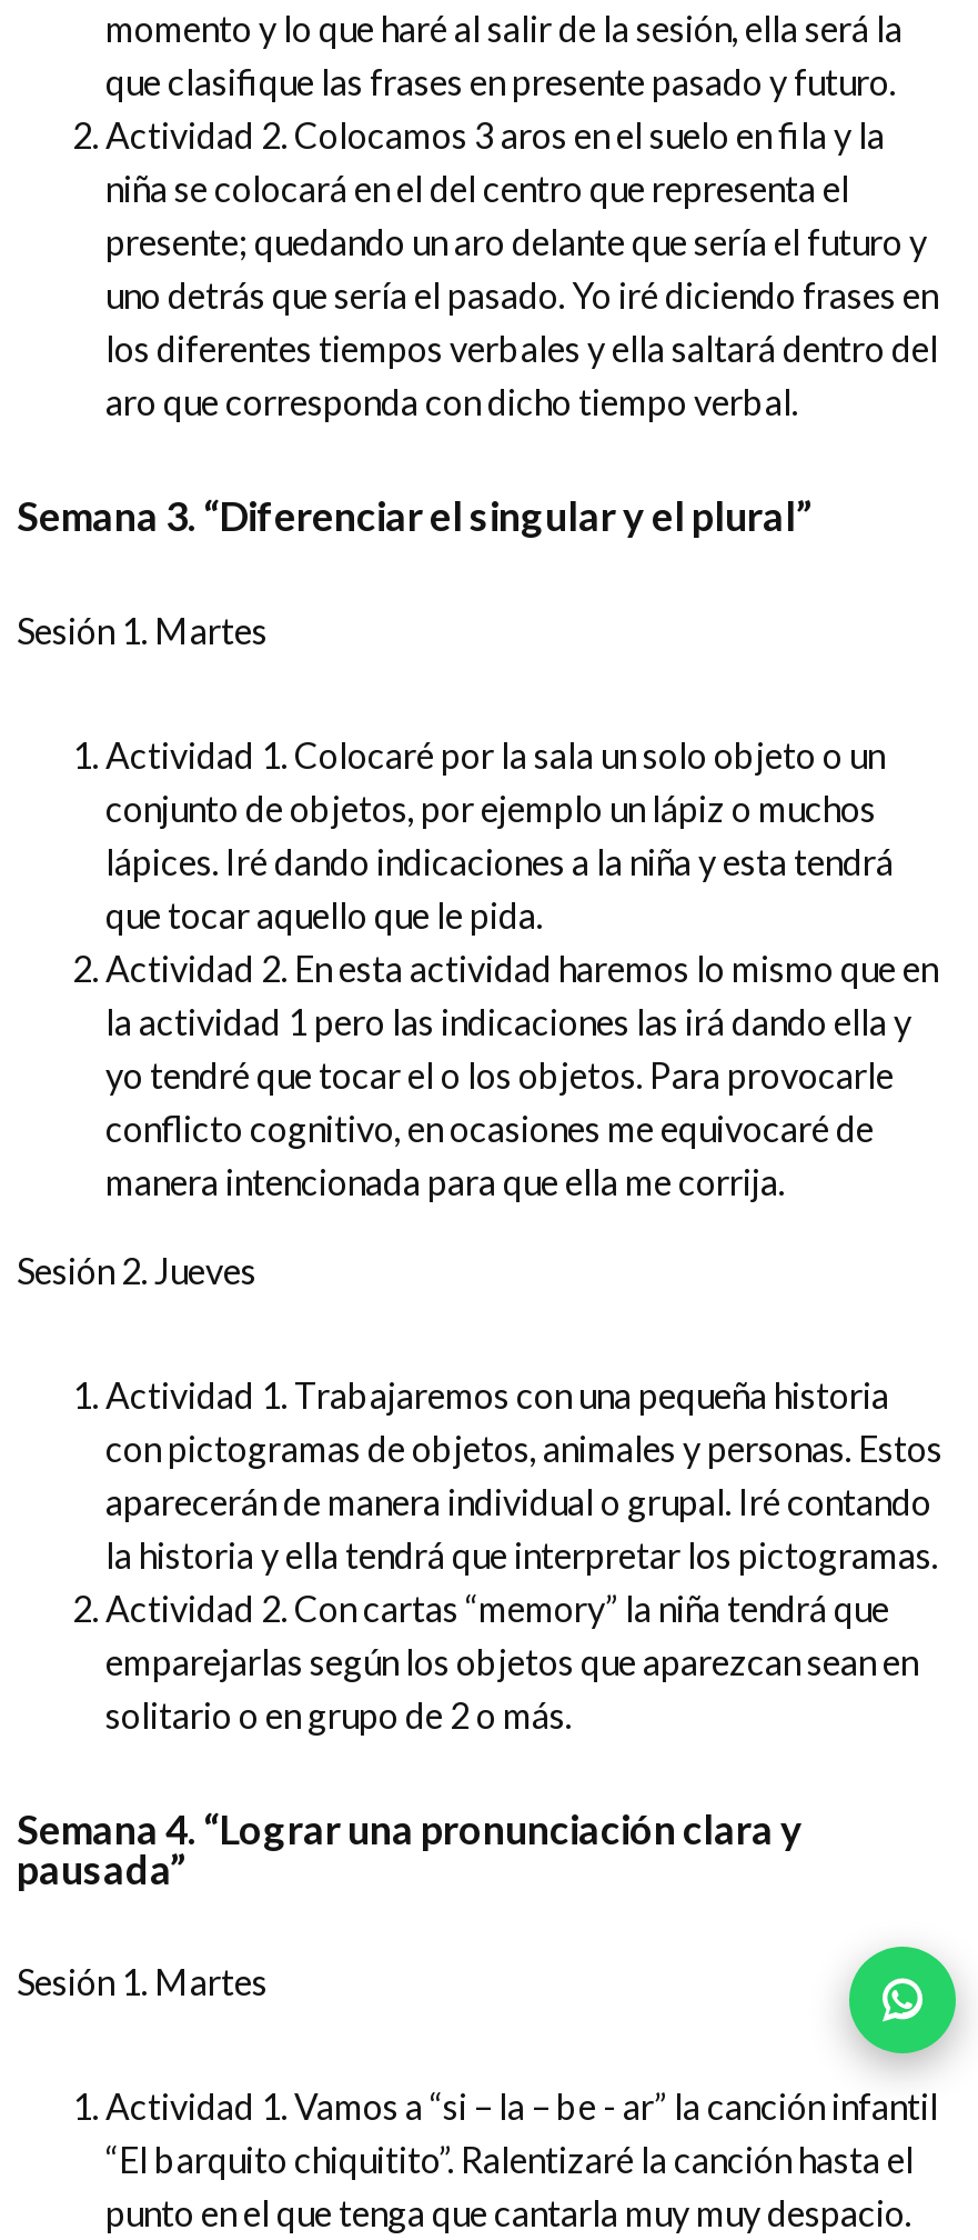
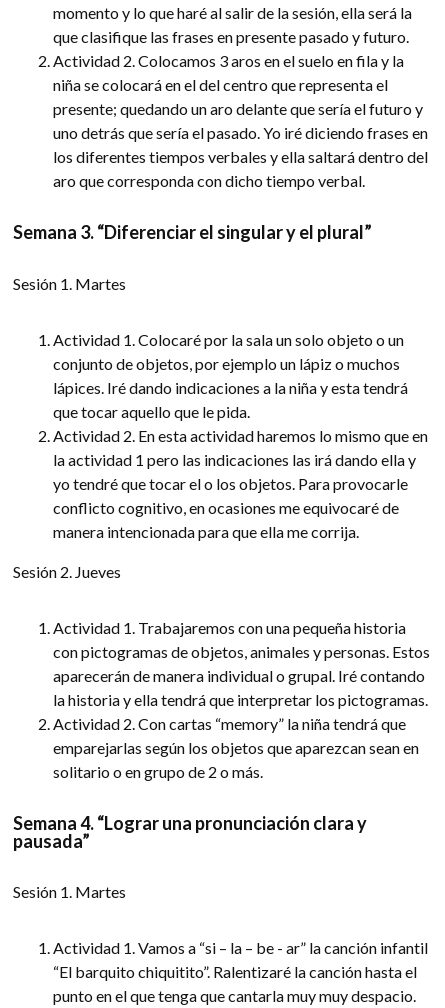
[838,1942,967,2078] [image] -> none

